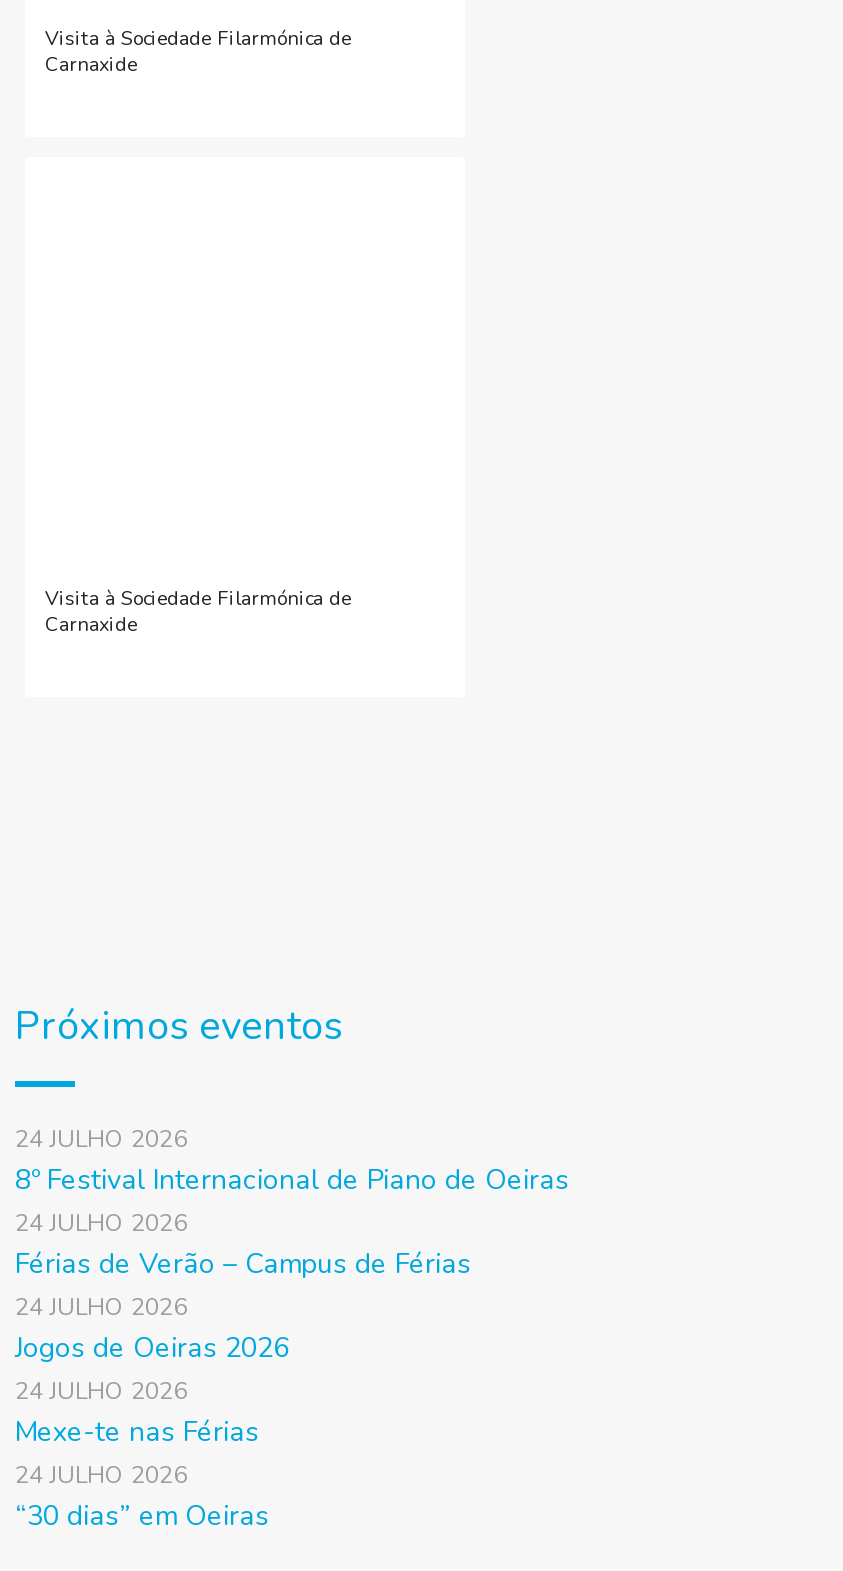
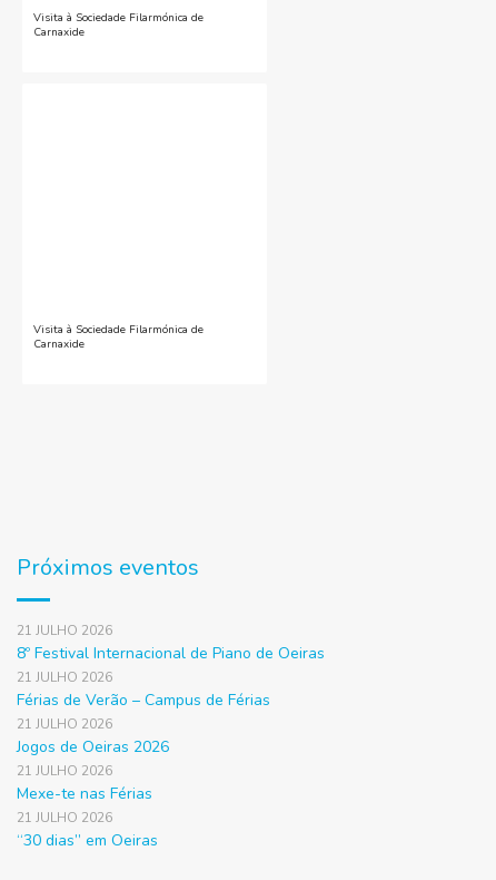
[15,1123,187,1155] 24 JULHO 2026 -> [17,622,112,639] 21 JULHO 2026
[15,1207,187,1239] 24 JULHO 2026 -> [17,668,112,686] 21 JULHO 2026
[15,1291,187,1323] 24 JULHO 2026 -> [17,715,112,733] 21 JULHO 2026
[15,1375,187,1407] 24 JULHO 2026 -> [17,762,112,780] 21 JULHO 2026
[15,1459,187,1491] 24 JULHO 2026 -> [17,809,112,827] 21 JULHO 2026

